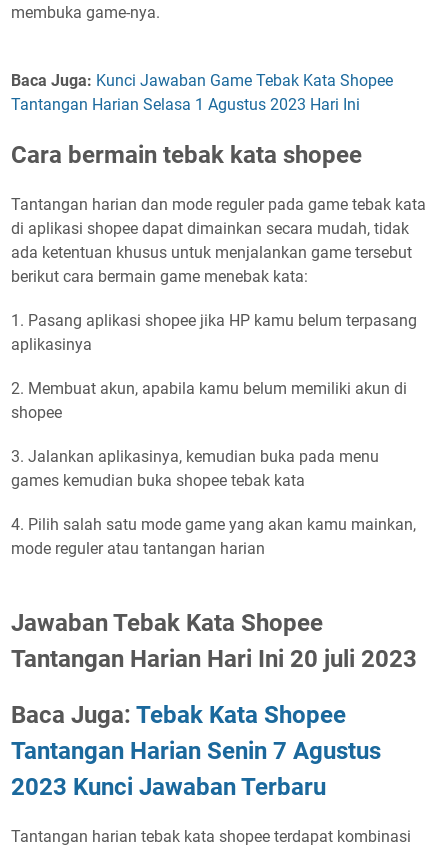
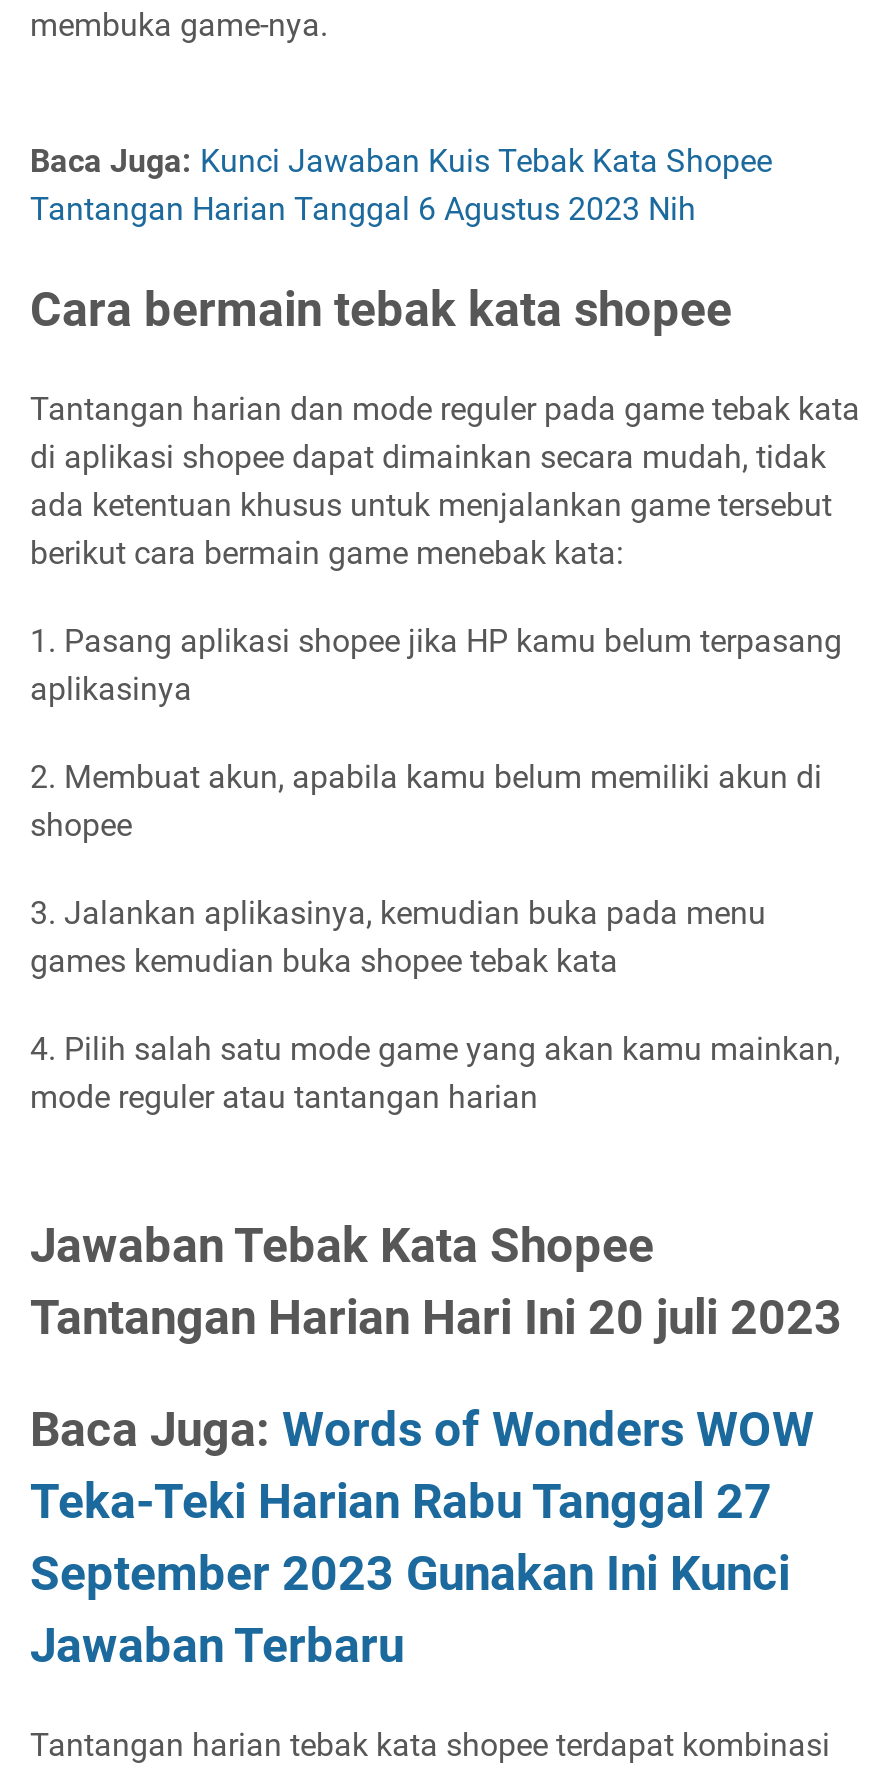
[11,71,393,114] Baca Juga: Kunci Jawaban Game Tebak Kata Shopee | Tantangan Harian Selasa 1 Agustus 2023 Hari Ini -> [30,142,772,228] Baca Juga: Kunci Jawaban Kuis Tebak Kata Shopee | Tantangan Harian Tanggal 6 Agustus 2023 Nih
[11,701,381,801] Baca Juga: Tebak Kata Shopee | Tantangan Harian Senin 7 Agustus | 2023 Kunci Jawaban Terbaru -> [30,1402,814,1674] Baca Juga: Words of Wonders WOW | Teka-Teki Harian Rabu Tanggal 27 | September 2023 Gunakan Ini Kunci | Jawaban Terbaru

